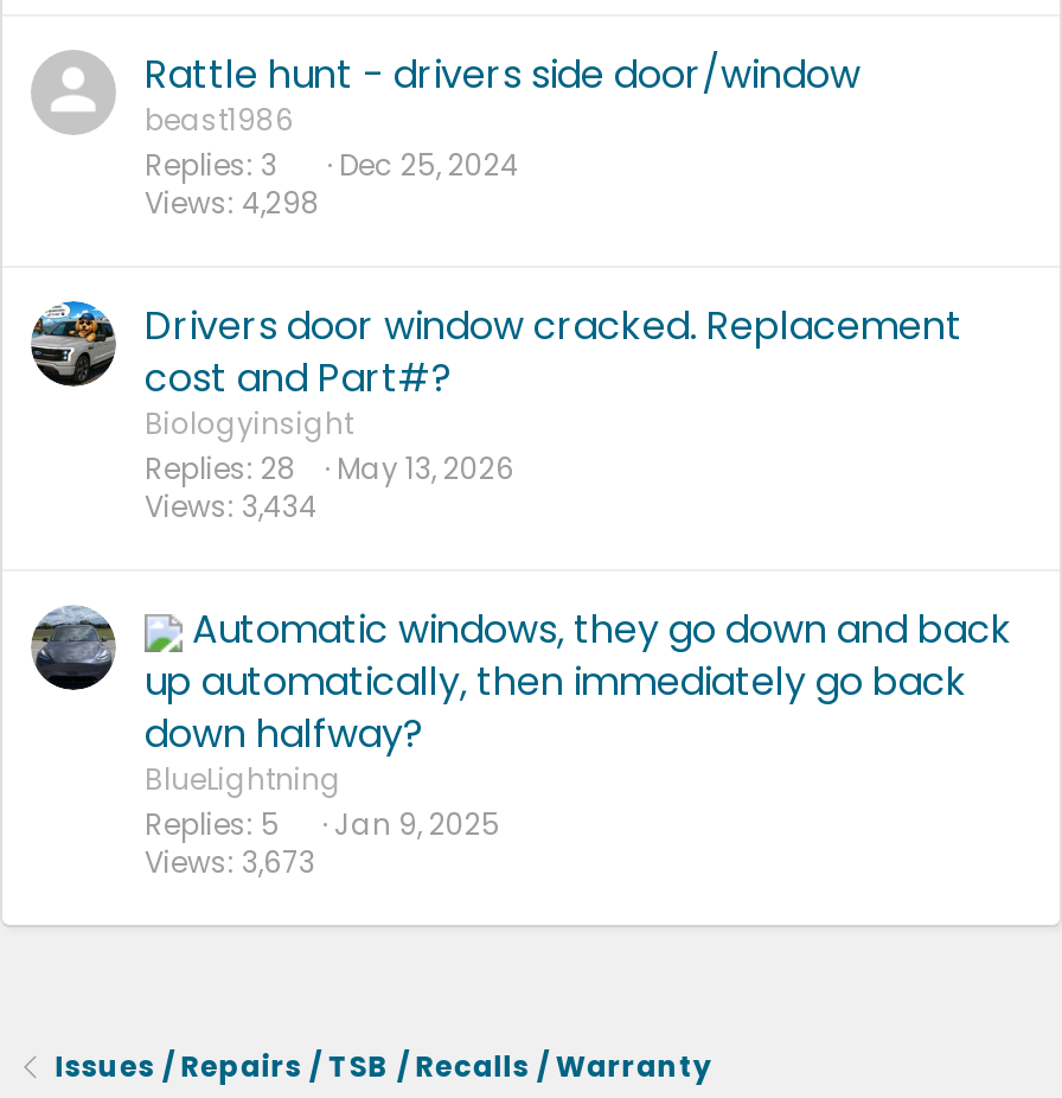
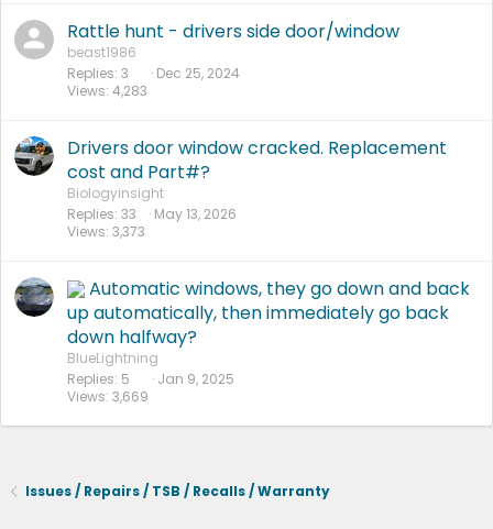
[145,183,320,224] Views 4,298 -> [67,81,147,100] Views 4,283
[145,449,514,489] Replies 28 May 13, 2026 -> [67,204,237,223] Replies 33 May 13, 2026
[145,487,318,527] Views 3,434 -> [67,222,145,241] Views 3,373
[145,843,315,883] Views 3,673 -> [67,387,149,406] Views 3,669

